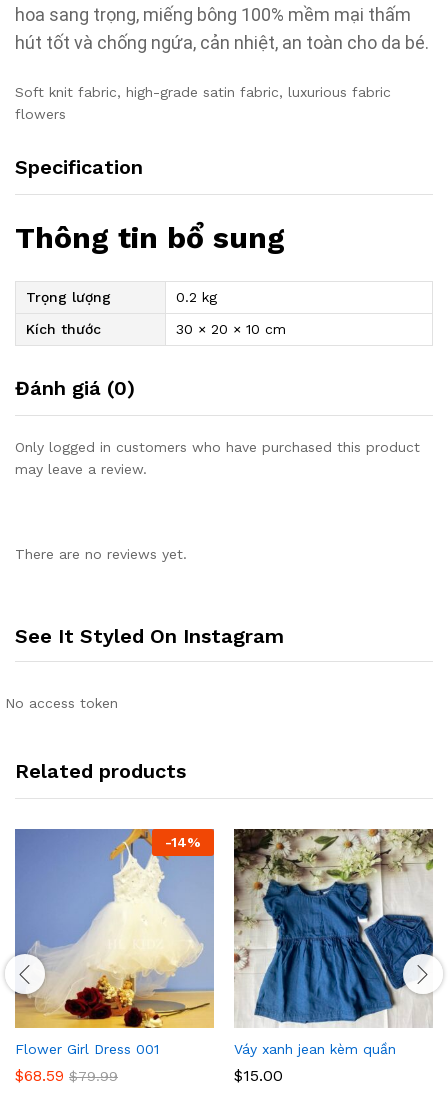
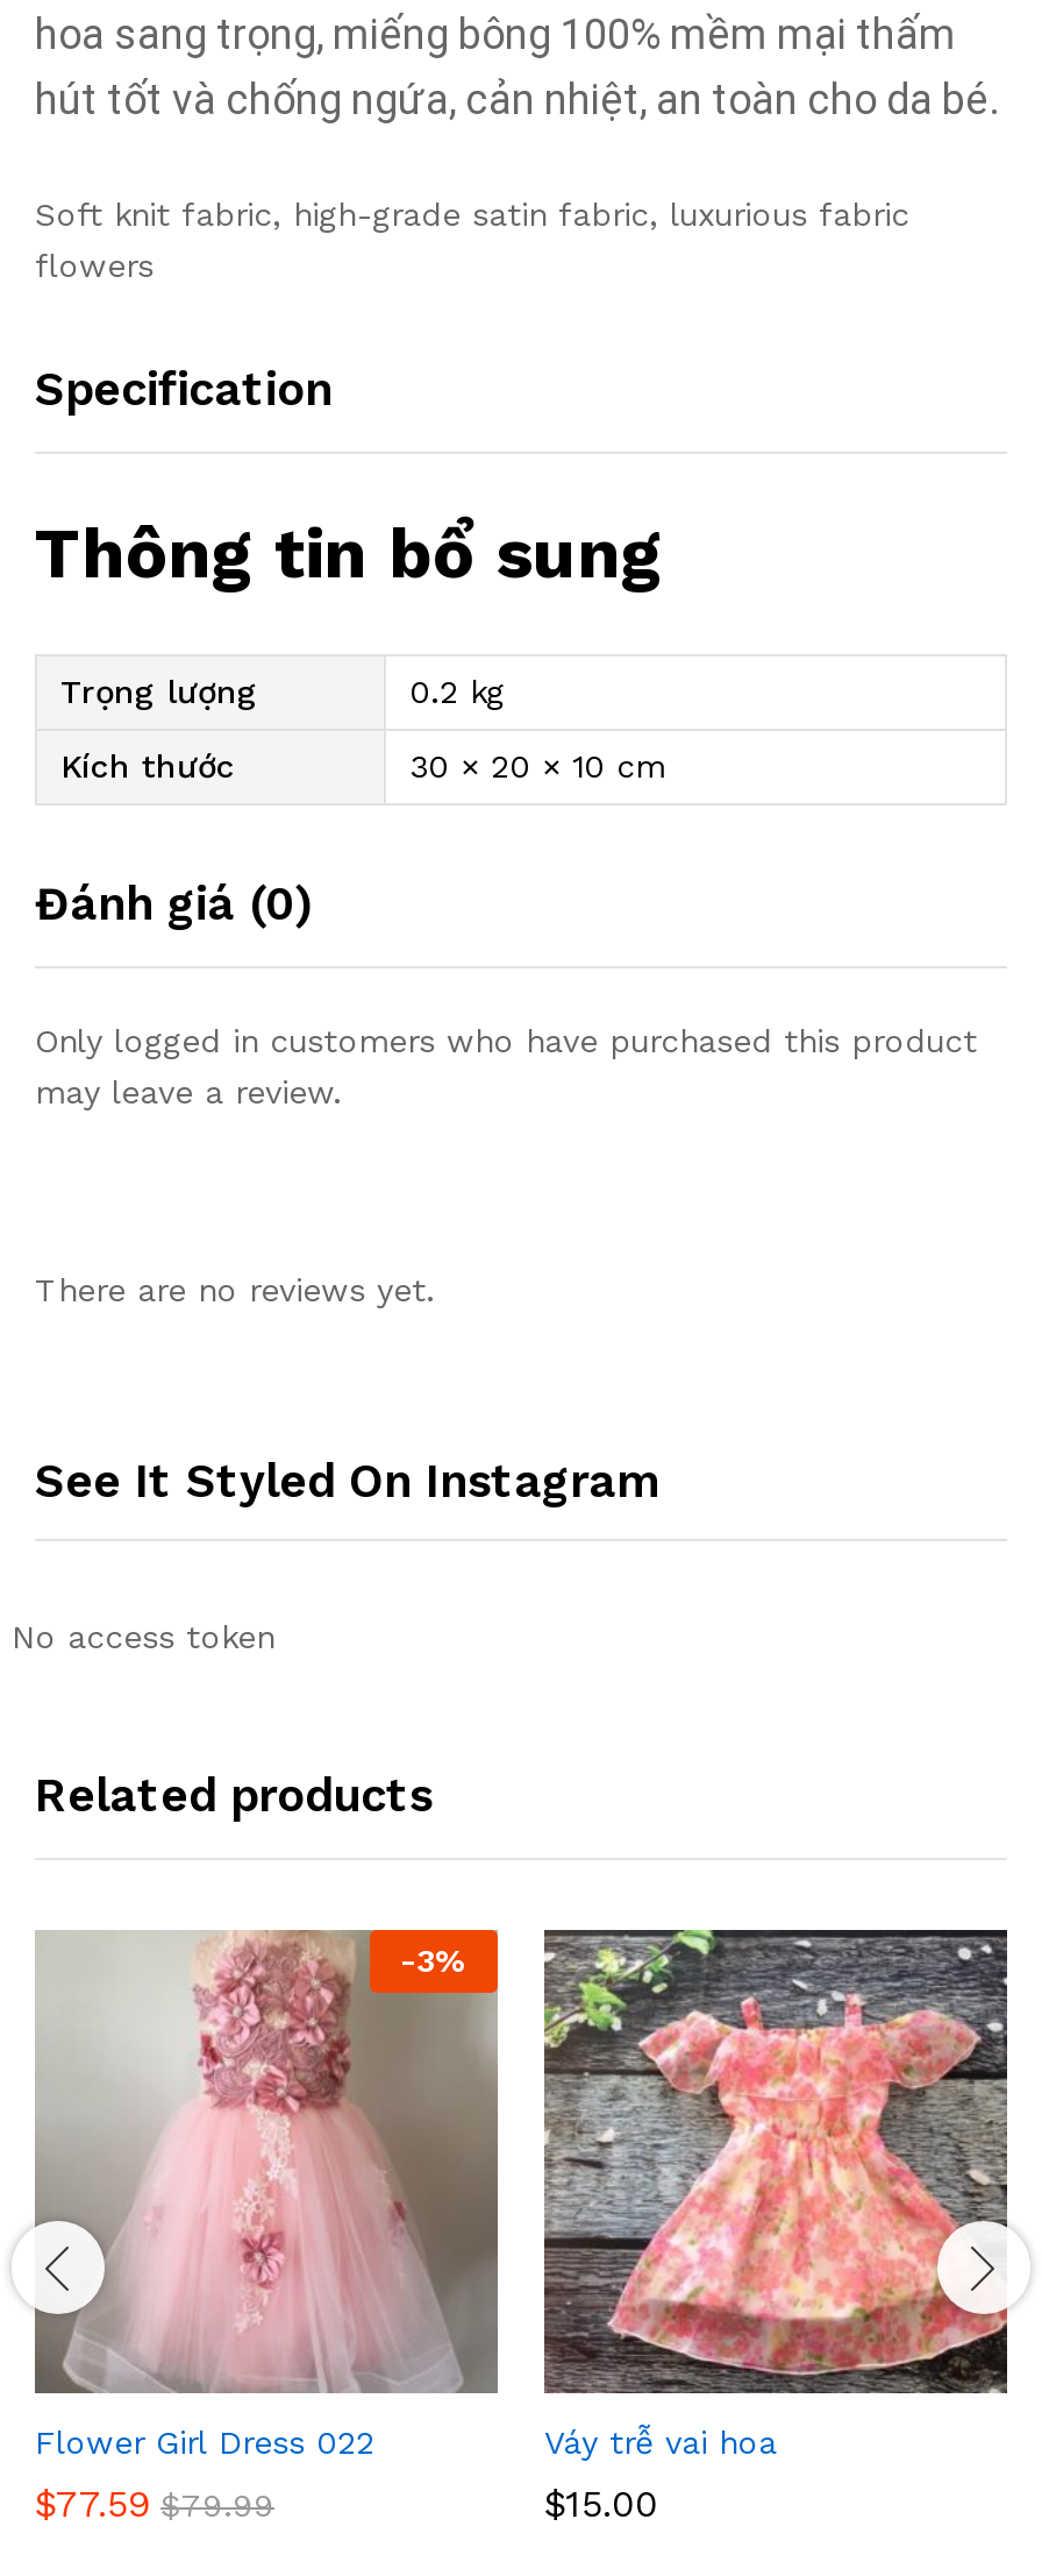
[14,828,215,1029] [image] | -14% -> [33,1928,500,2396] [image] | -3%
[233,828,433,1057] [image] | Váy xanh jean kèm quần -> [542,1928,1009,2460] [image] | Váy trễ vai hoa
[15,1041,159,1057] Flower Girl Dress 001 -> [35,2423,374,2460] Flower Girl Dress 022
[15,1066,118,1085] $68.59 $79.99 -> [35,2481,274,2525] $77.59 $79.99

